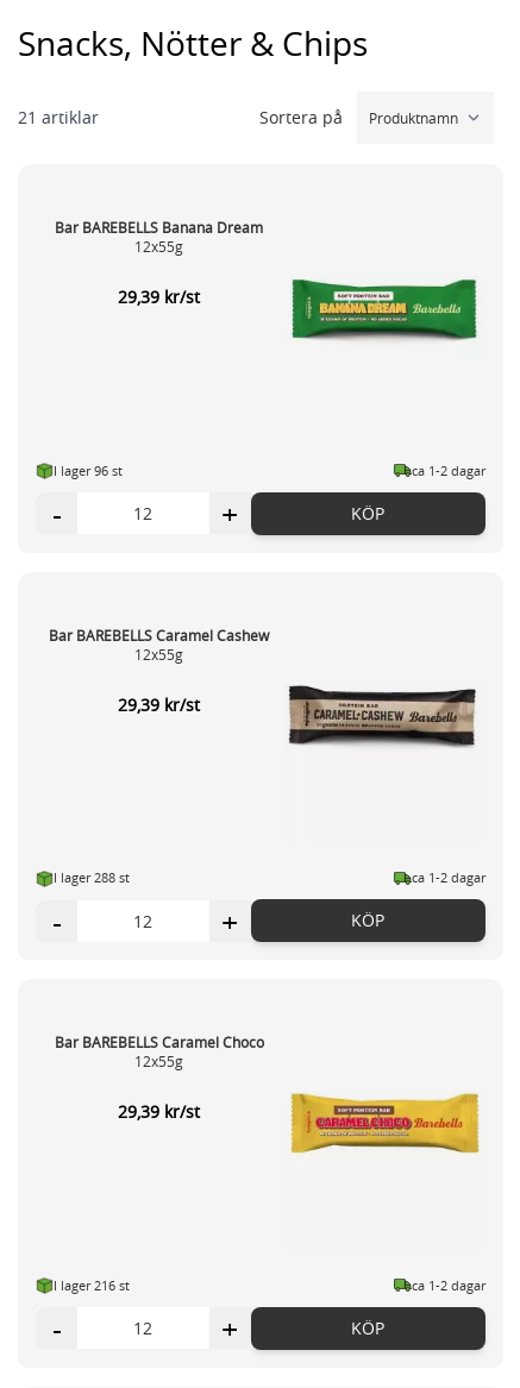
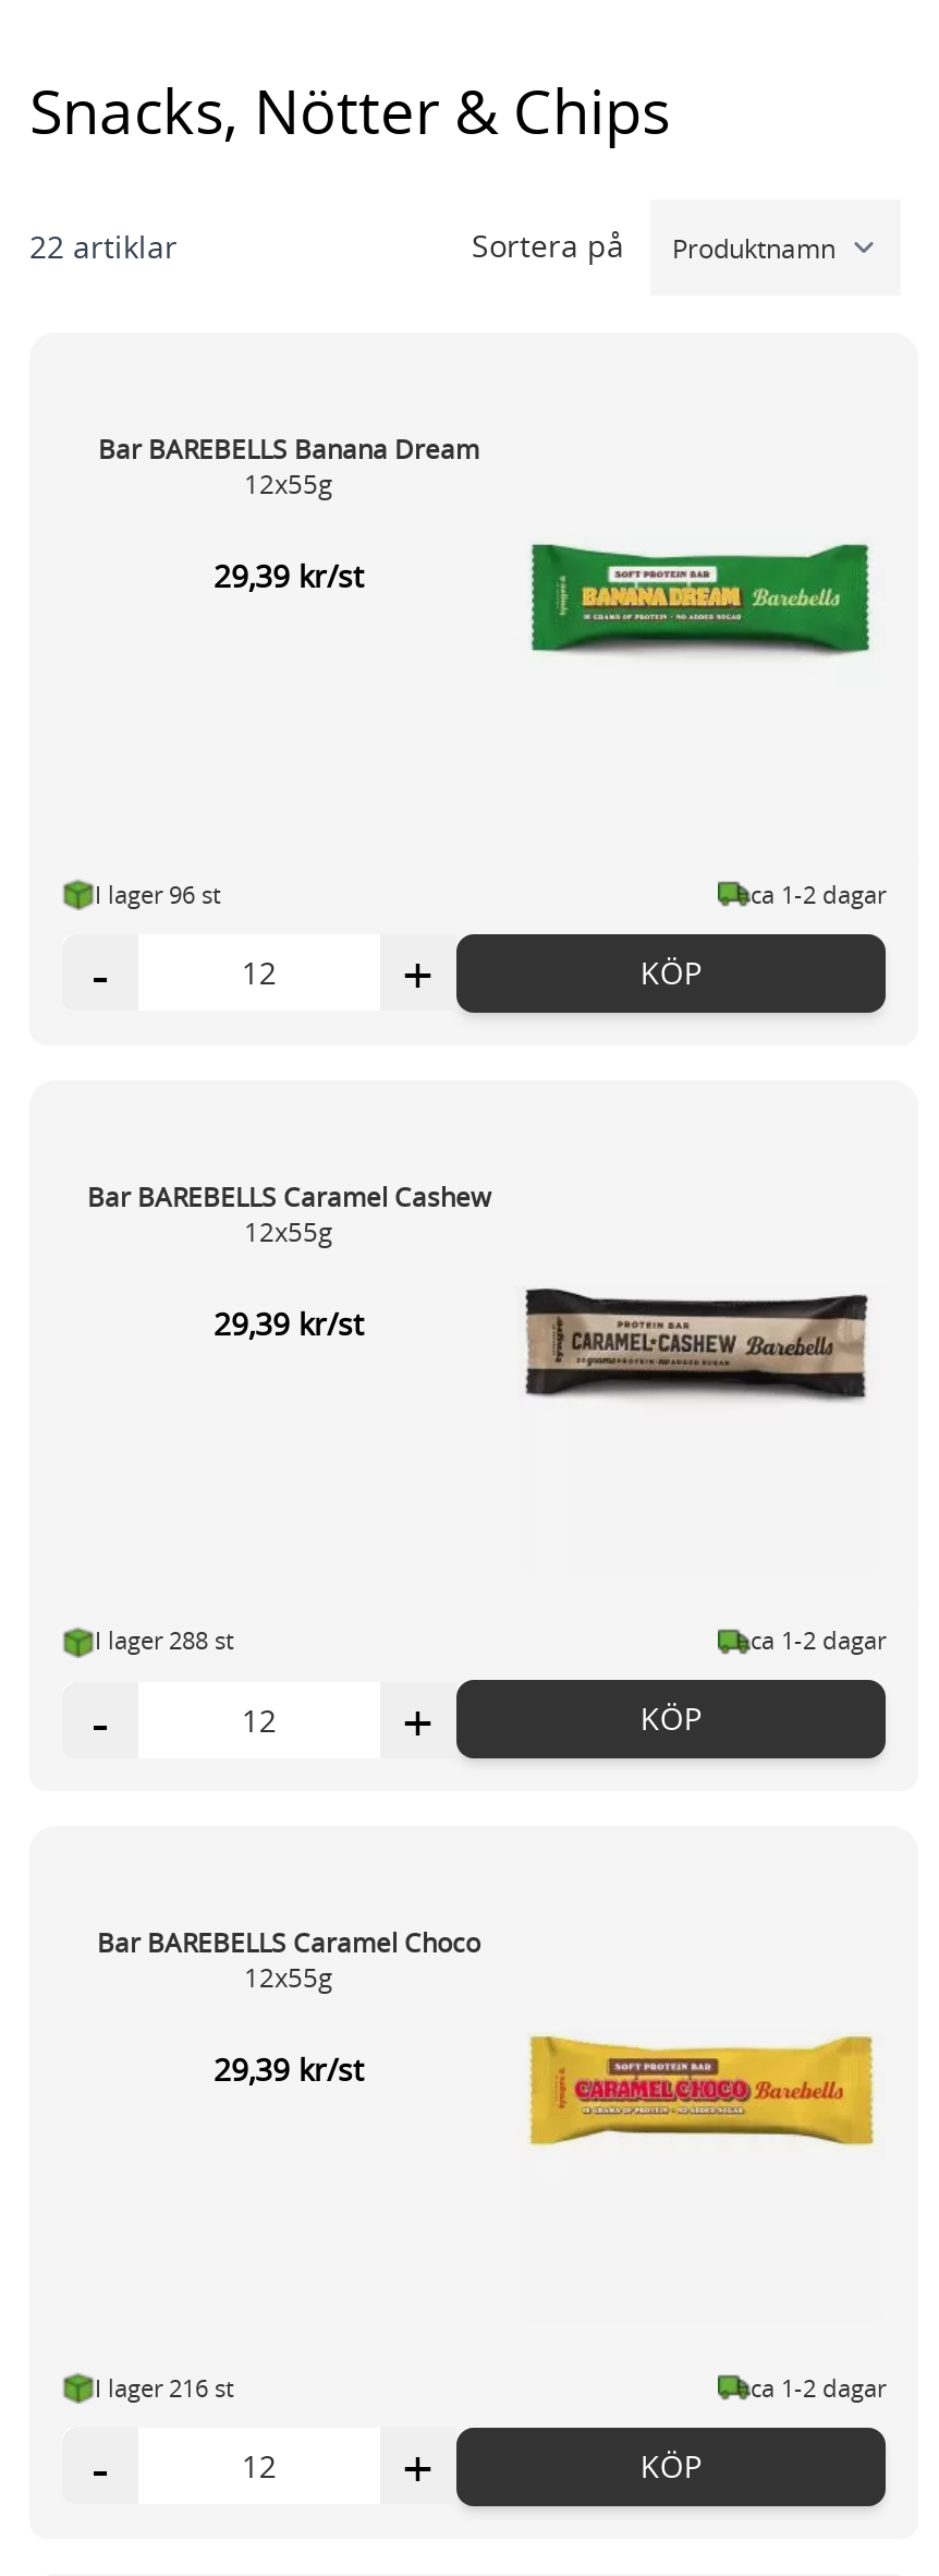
[18,106,99,128] 21 artiklar -> [29,226,178,267] 22 artiklar

